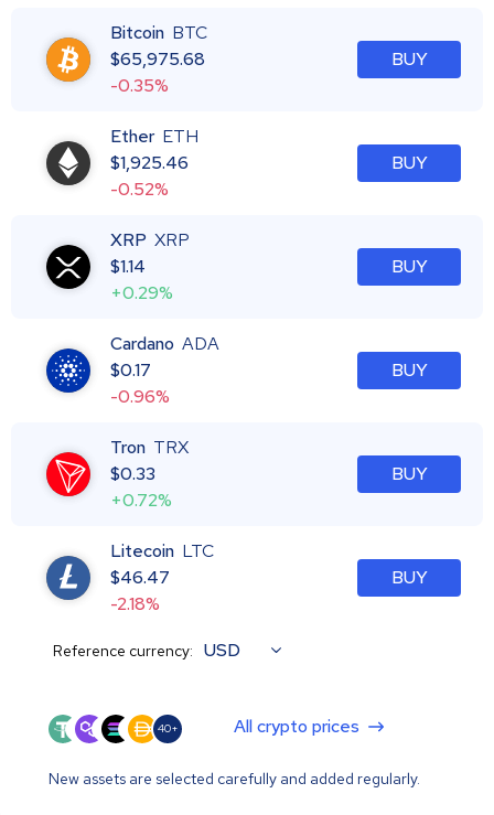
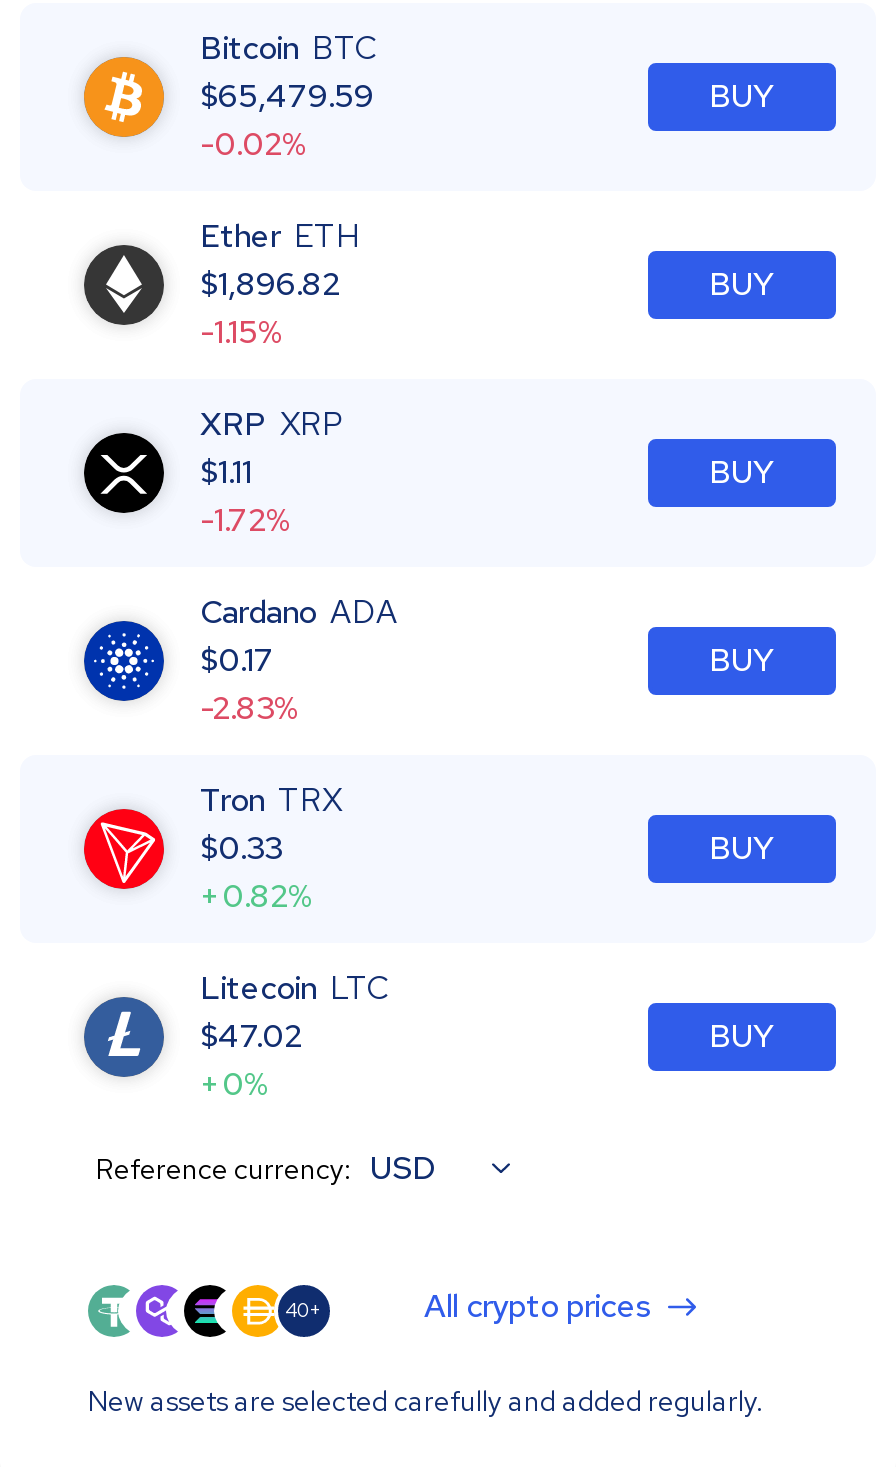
[110,47,205,70] $65,975.68 -> [200,75,374,117] $65,479.59
[110,74,169,97] -0.35% -> [200,123,308,165] -0.02%
[110,151,189,174] $1,925.46 -> [200,263,340,305] $1,896.82
[110,177,169,200] -0.52% -> [200,311,284,353] -1.15%
[110,255,146,278] $1.14 -> [200,451,252,493] $1.11
[110,281,173,304] +0.29% -> [200,499,292,541] -1.72%
[110,385,170,408] -0.96% -> [200,687,300,729] -2.83%
[110,488,172,511] +0.72% -> [200,875,314,917] +0.82%
[110,566,170,589] $46.47 -> [200,1015,302,1057] $47.02
[110,592,160,615] -2.18% -> [200,1063,270,1105] +0%

